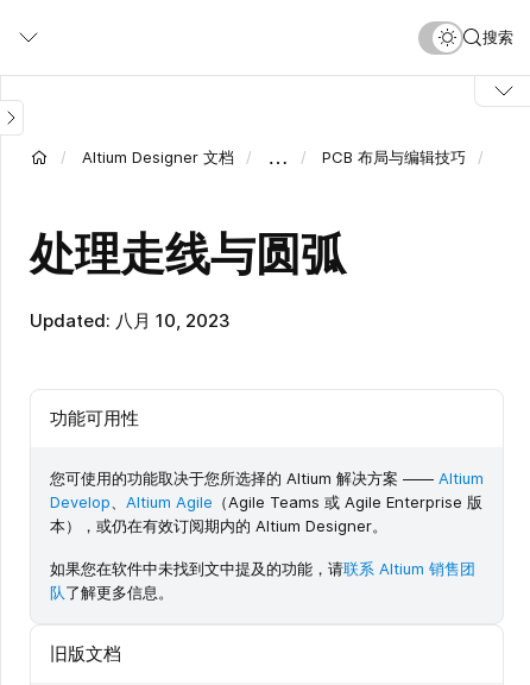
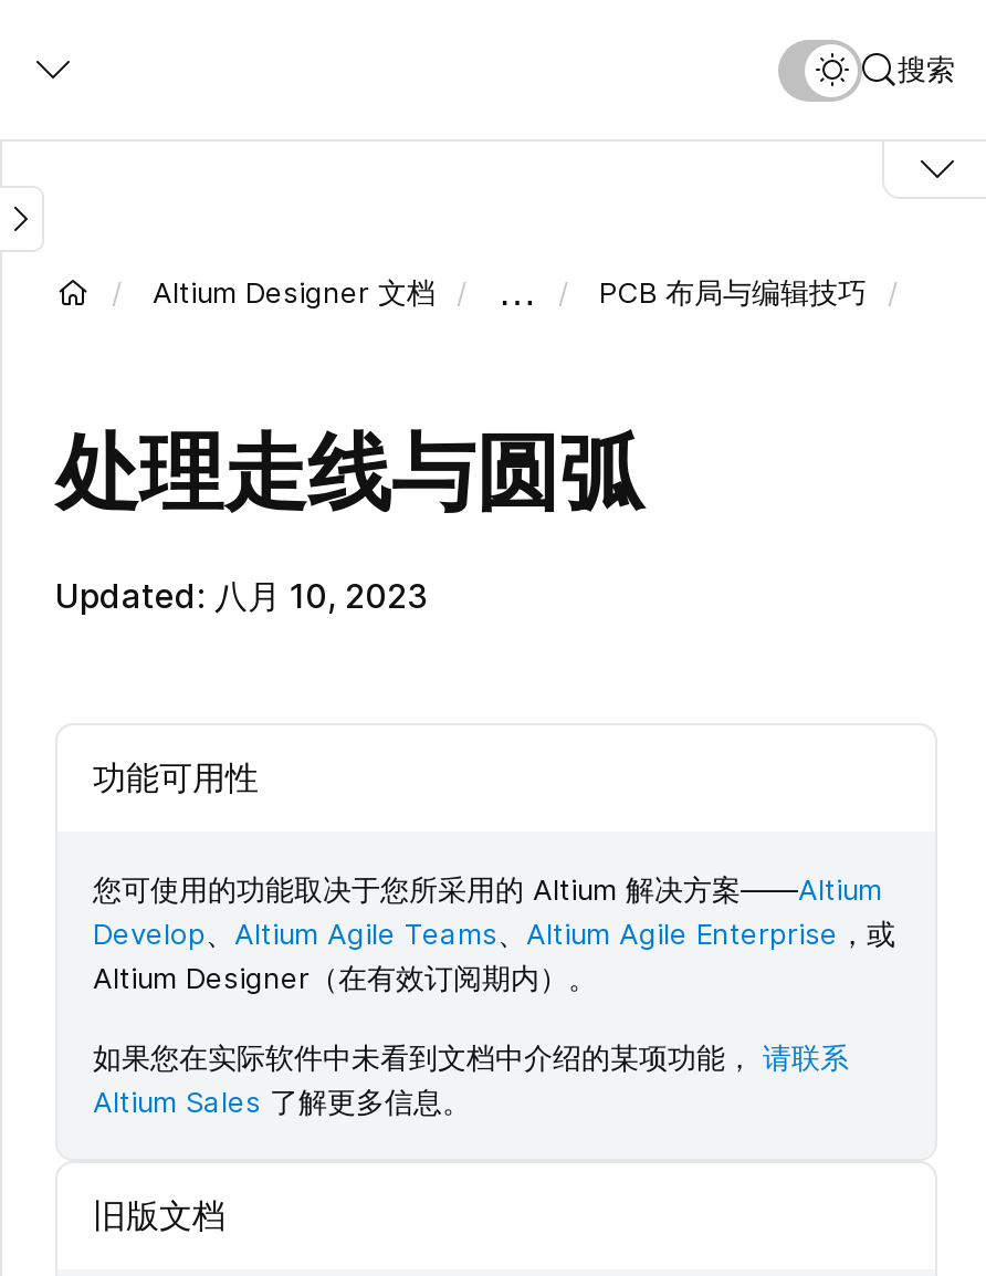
[50,469,484,536] 您可使用的功能取决于您所选择的 Altium 解决方案 ——Altium | Develop、Altium Agile（Agile Teams 或 Agile Enterprise 版 | 本），或仍在有效订阅期内的 Altium Designer。 -> [93,872,895,996] 您可使用的功能取决于您所采用的 Altium 解决方案——Altium | Develop、Altium Agile Teams、Altium Agile Enterprise，或 | Altium Designer（在有效订阅期内）。
[50,560,475,602] 如果您在软件中未找到文中提及的功能，请联系 Altium 销售团 | 队了解更多信息。 -> [93,1040,849,1120] 如果您在实际软件中未看到文档中介绍的某项功能，请联系 | Altium Sales了解更多信息。

